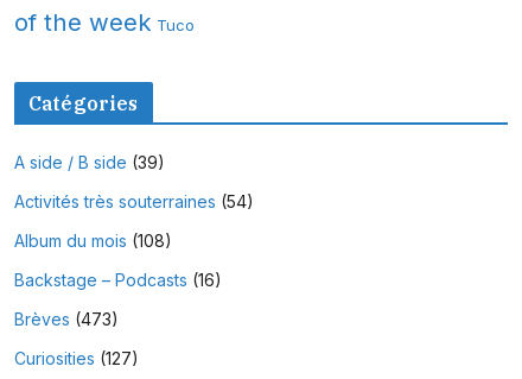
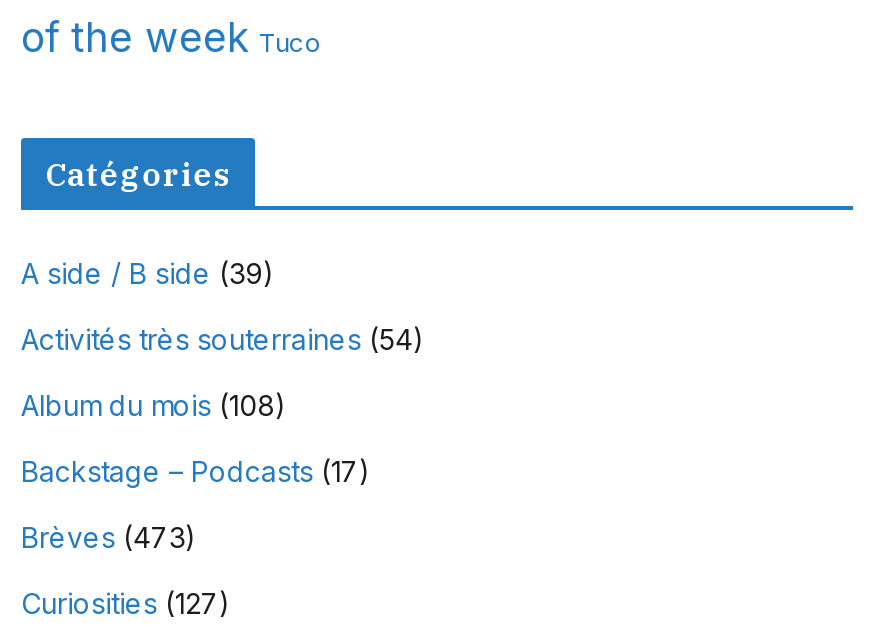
[14,270,222,290] Backstage – Podcasts (16) -> [21,454,371,488] Backstage – Podcasts (17)

